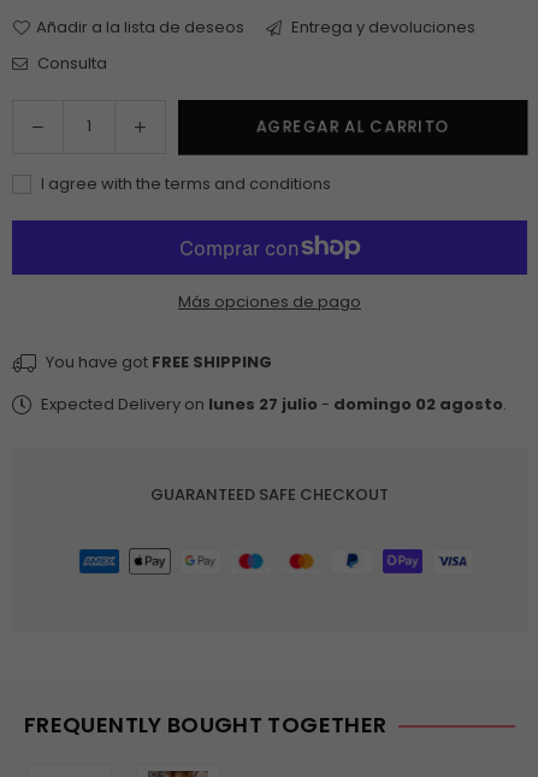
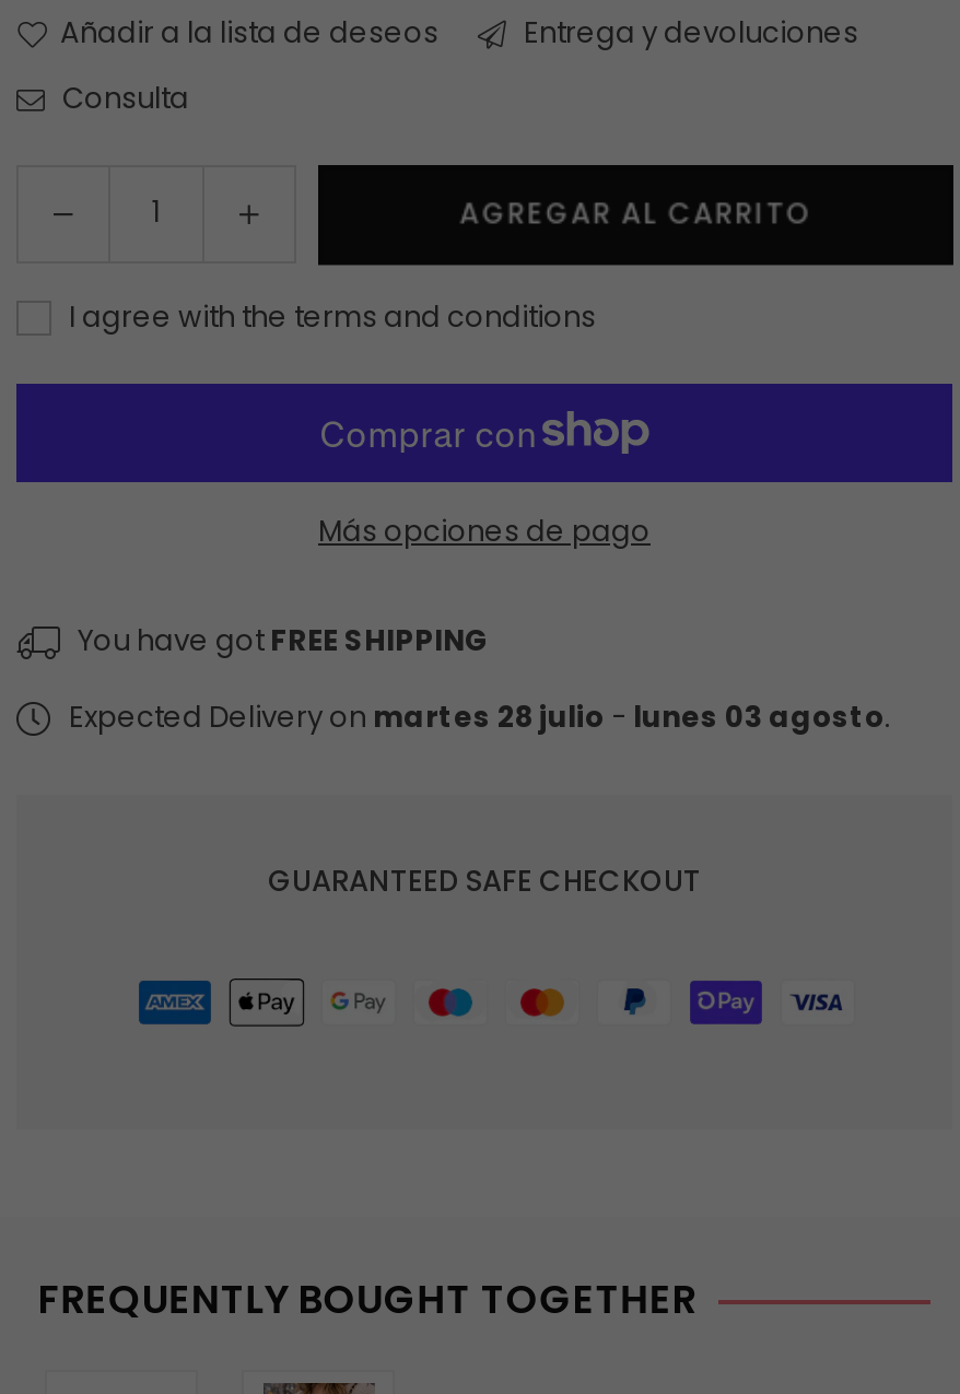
[37,392,507,415] Expected Delivery on lunes 27 julio - domingo 02 agosto. -> [62,696,891,737] Expected Delivery on martes 28 julio - lunes 03 agosto.

